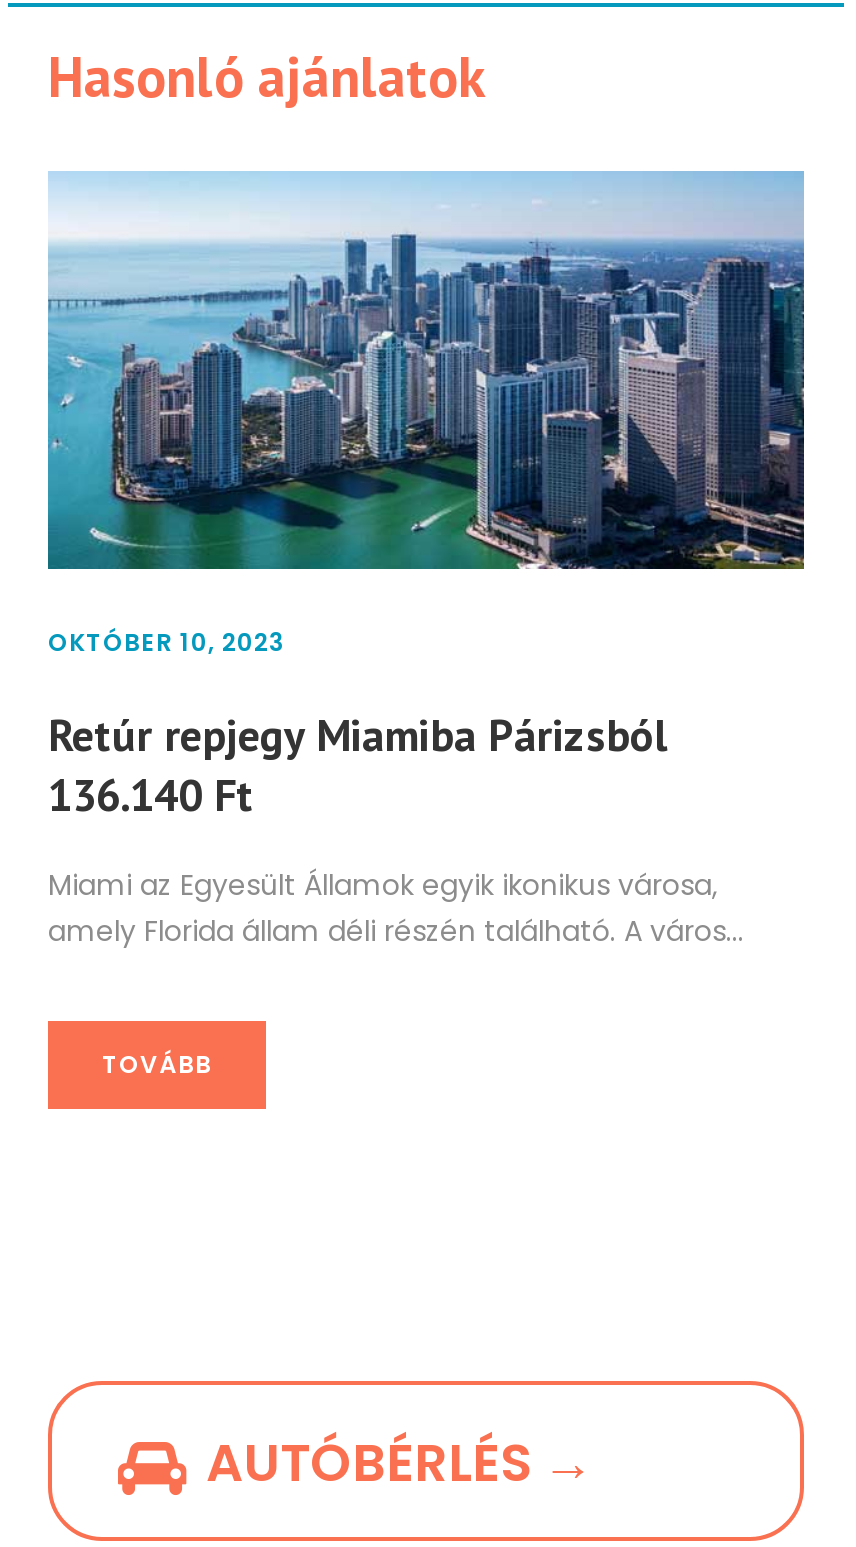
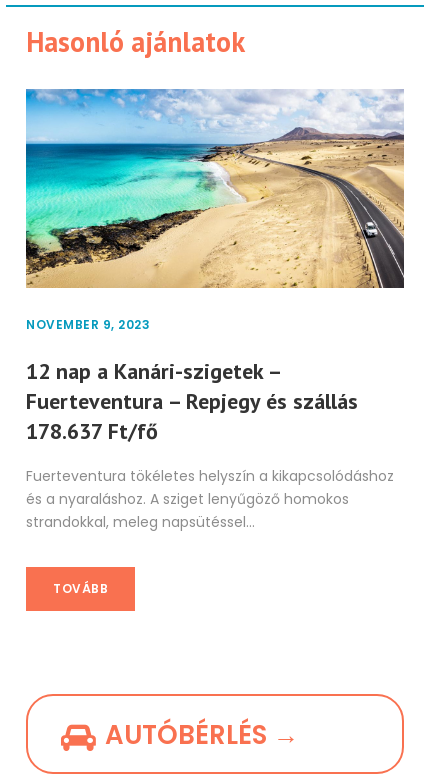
[46,171,806,658] [image] | OKTÓBER 10, 2023 -> [25,89,405,333] [image] | NOVEMBER 9, 2023
[48,706,666,822] Retúr repjegy Miamiba Párizsból | 136.140 Ft -> [26,357,358,445] 12 nap a Kanári-szigetek – | Fuerteventura – Repjegy és szállás | 178.637 Ft/fő
[48,864,744,950] Miami az Egyesült Államok egyik ikonikus városa, | amely Florida állam déli részén található. A város... -> [26,466,394,532] Fuerteventura tökéletes helyszín a kikapcsolódáshoz | és a nyaraláshoz. A sziget lenyűgöző homokos | strandokkal, meleg napsütéssel...
moved [102,1046,212,1080] -> [53,580,108,597]: TOVÁBB

